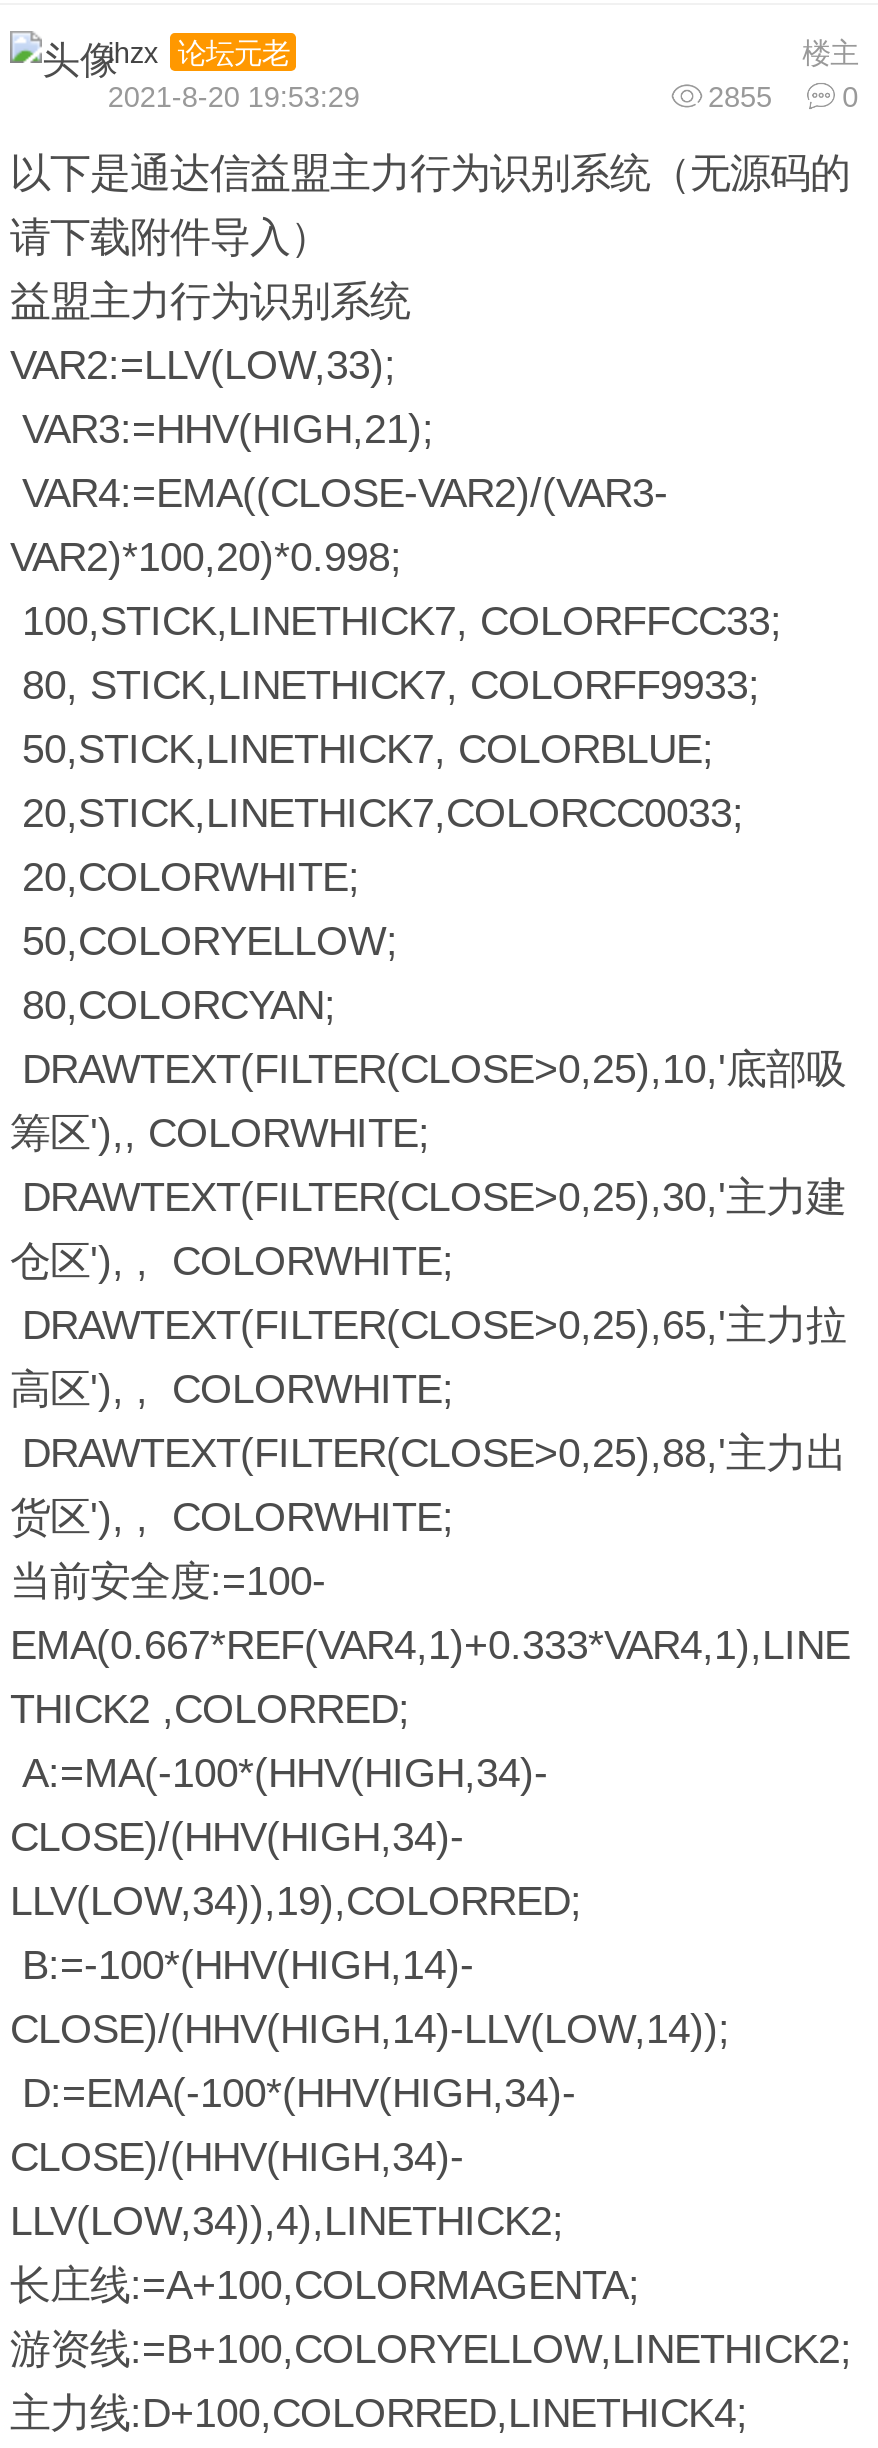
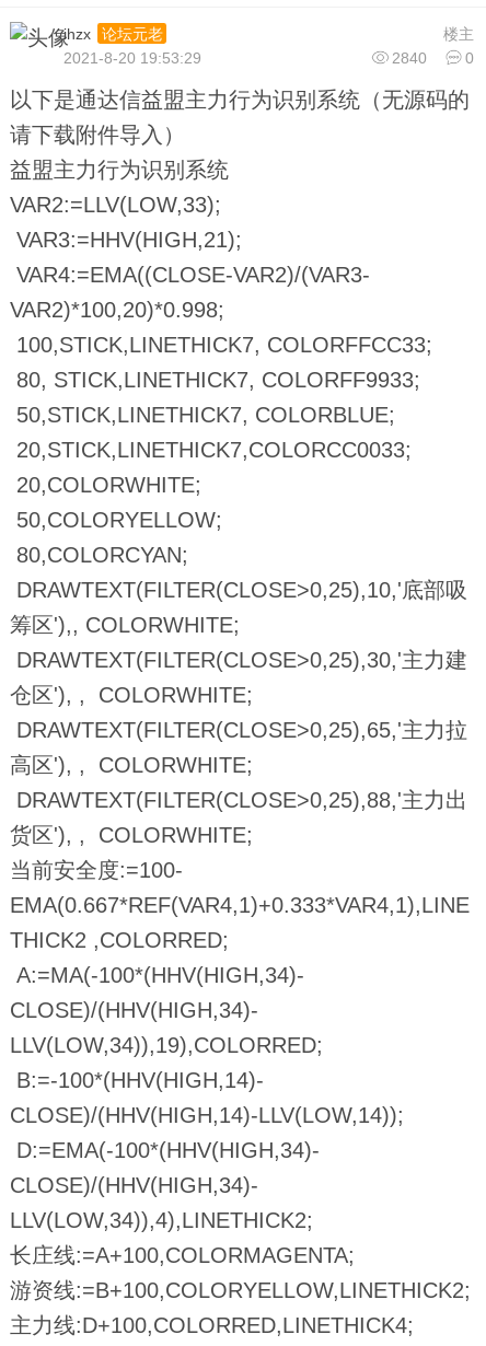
[708,80,858,112] 2855 0 -> [392,49,474,66] 2840 0

